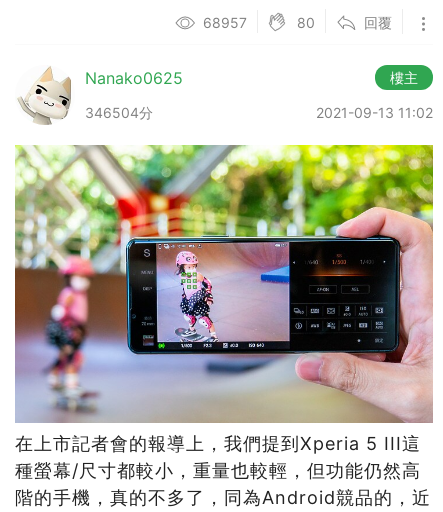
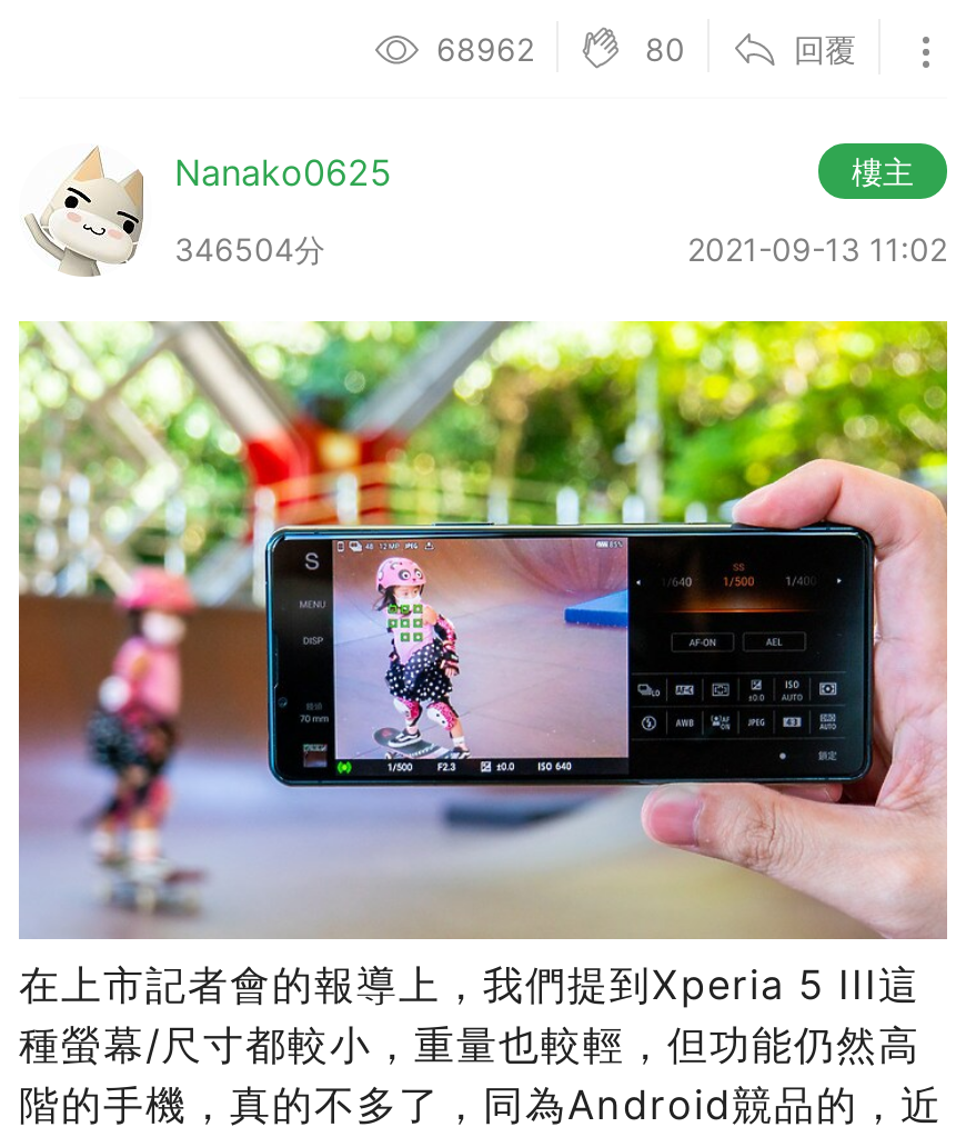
[203,14,247,31] 68957 -> [436,31,534,68] 68962

